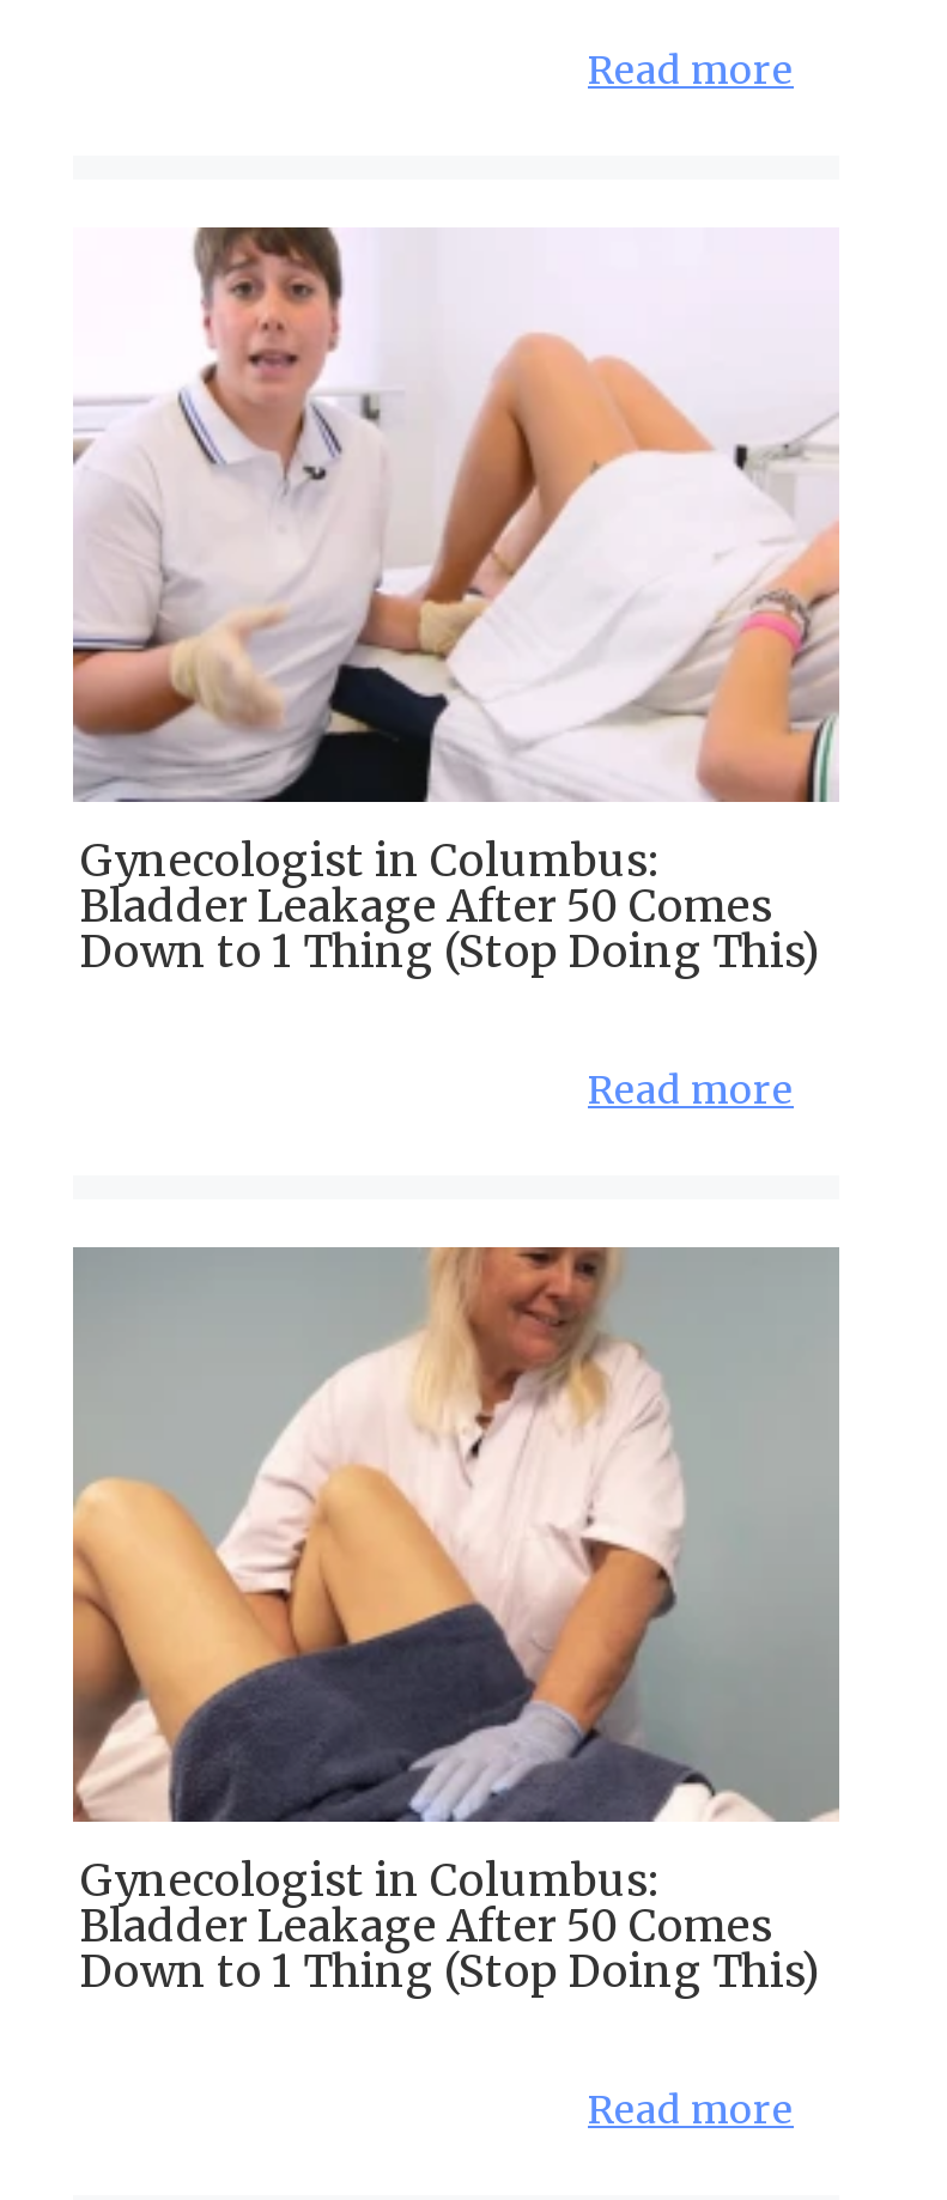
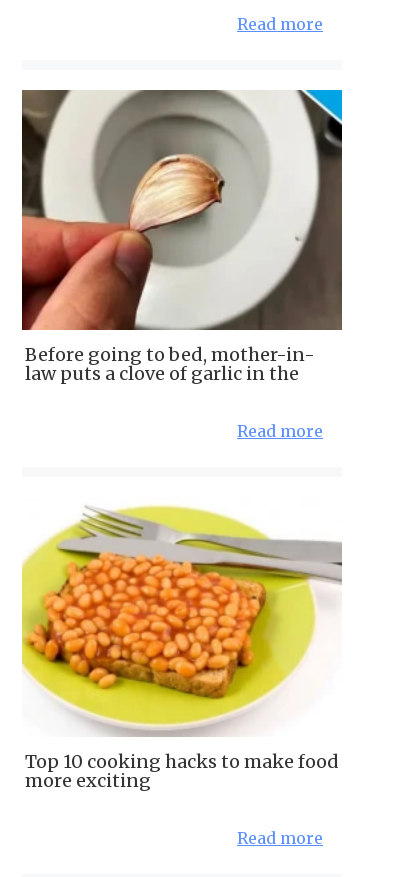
[71,225,839,980] [image] | Gynecologist in Columbus: | Bladder Leakage After 50 Comes | Down to 1 Thing (Stop Doing This) -> [21,89,343,385] [image] | Before going to bed, mother-in- | law puts a clove of garlic in the
[71,1245,842,1999] [image] | Gynecologist in Columbus: | Bladder Leakage After 50 Comes | Down to 1 Thing (Stop Doing This) -> [22,497,342,792] [image] | Top 10 cooking hacks to make food | more exciting

